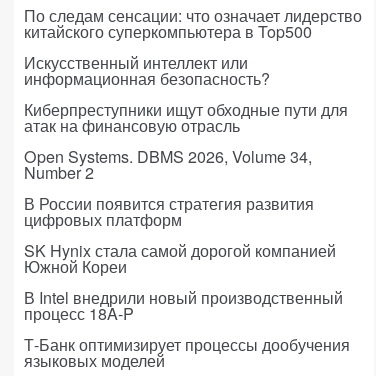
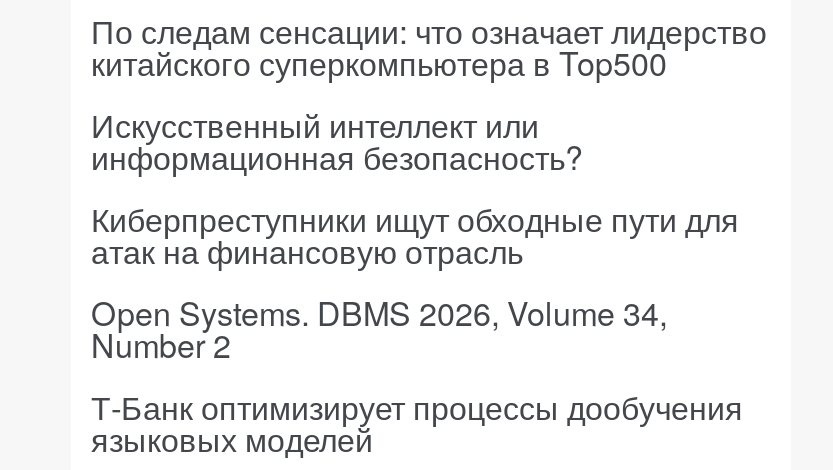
[24,192,343,325] В России появится стратегия развития | цифровых платформ | SK Hynix стала самой дорогой компанией | Южной Кореи | В Intel внедрили новый производственный | процесс 18A-P -> none

